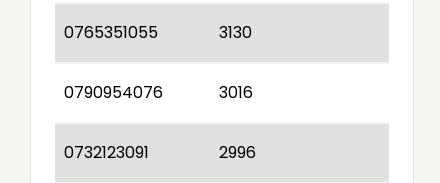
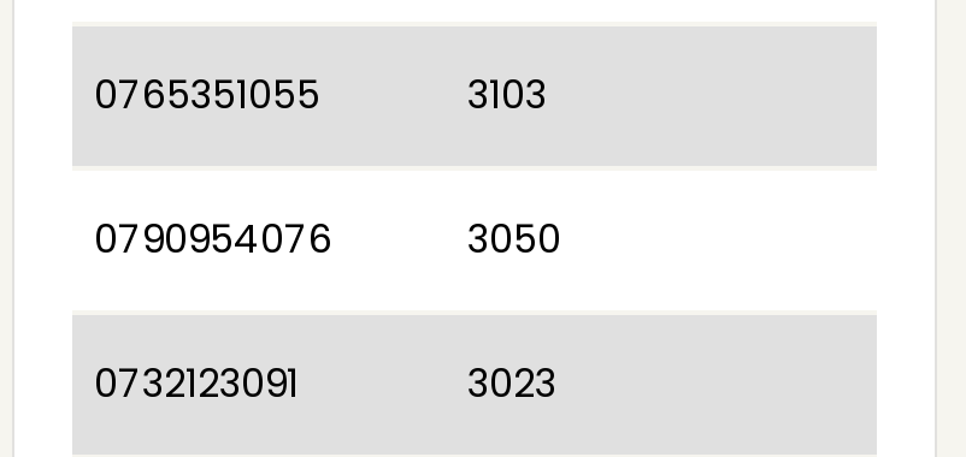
[219,21,252,44] 3130 -> [467,67,547,123] 3103
[219,81,253,104] 3016 -> [467,212,561,267] 3050
[219,141,256,164] 2996 -> [467,356,556,411] 3023

